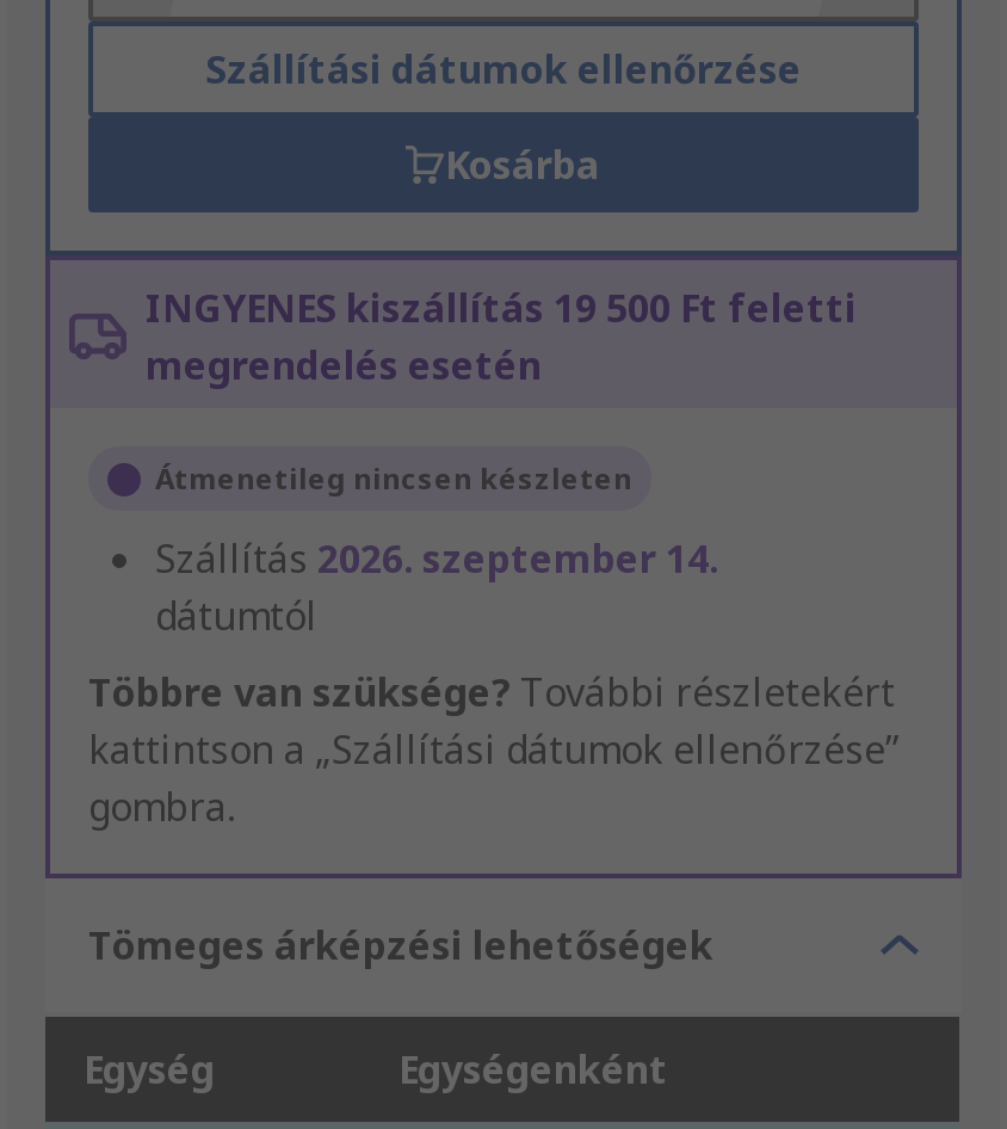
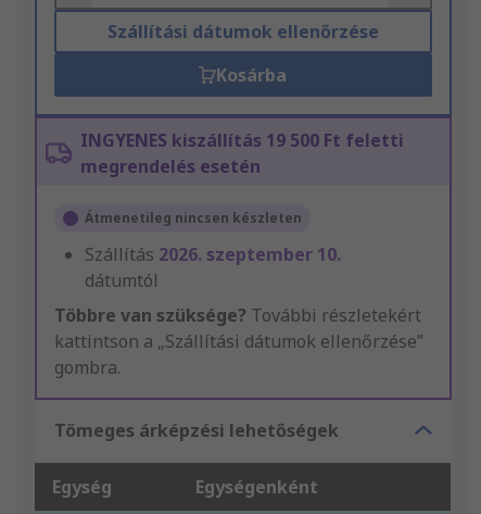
[155,533,718,586] Szállítás 2026. szeptember 14. -> [85,243,341,267] Szállítás 2026. szeptember 10.

